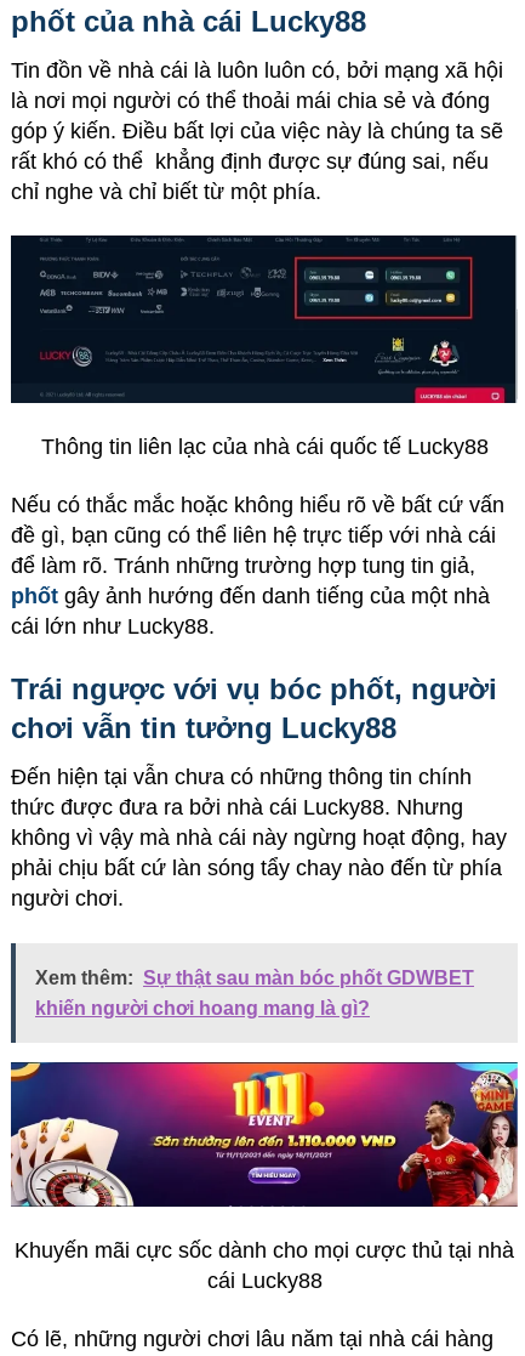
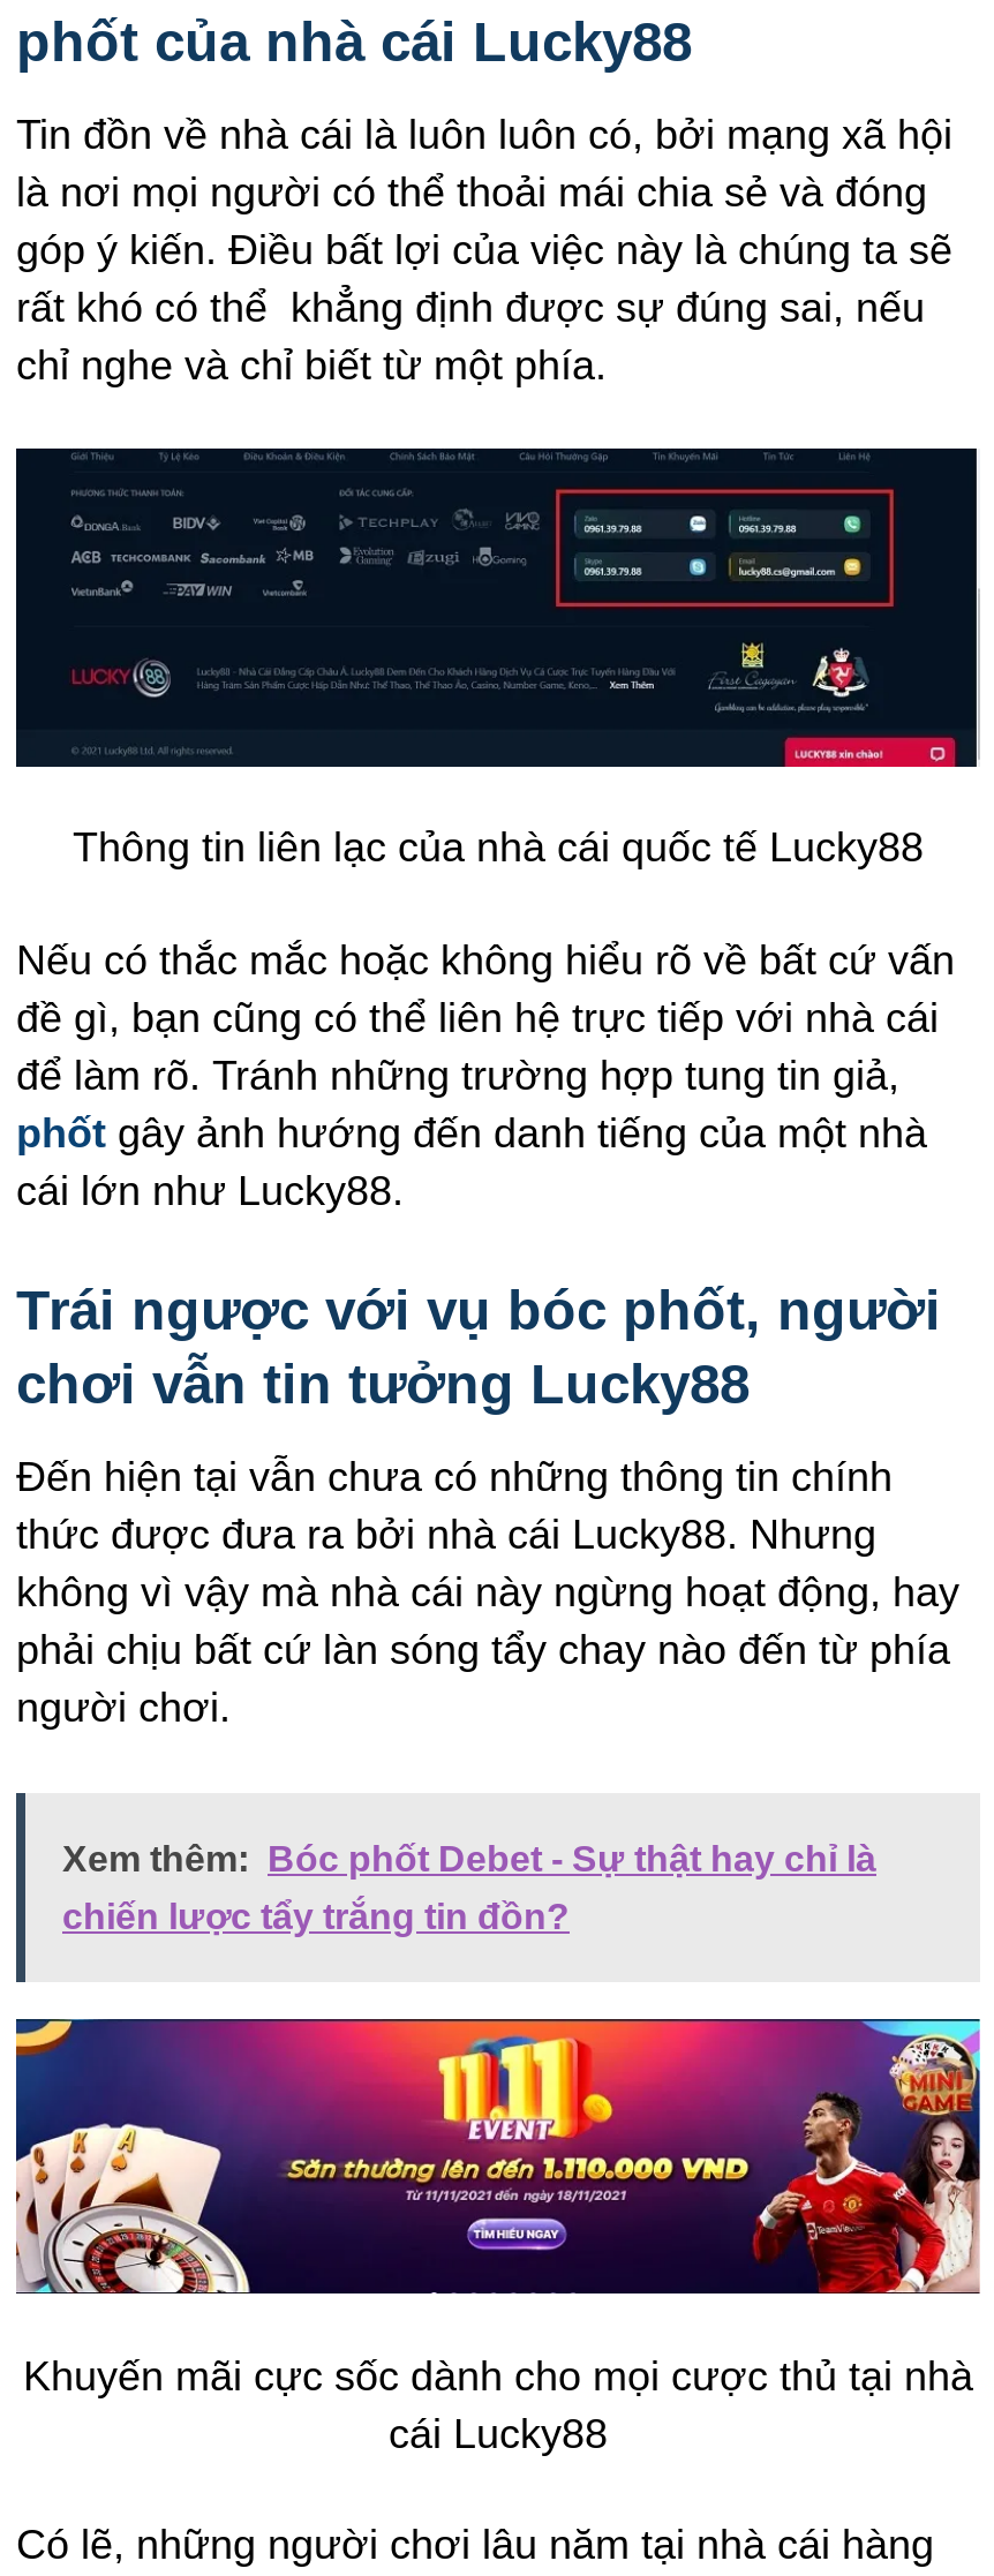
[35,967,474,988] Xem thêm: Sự thật sau màn bóc phốt GDWBET -> [62,1838,876,1877] Xem thêm: Bóc phốt Debet - Sự thật hay chỉ là
[35,998,370,1018] khiến người chơi hoang mang là gì? -> [62,1895,570,1935] chiến lược tẩy trắng tin đồn?

